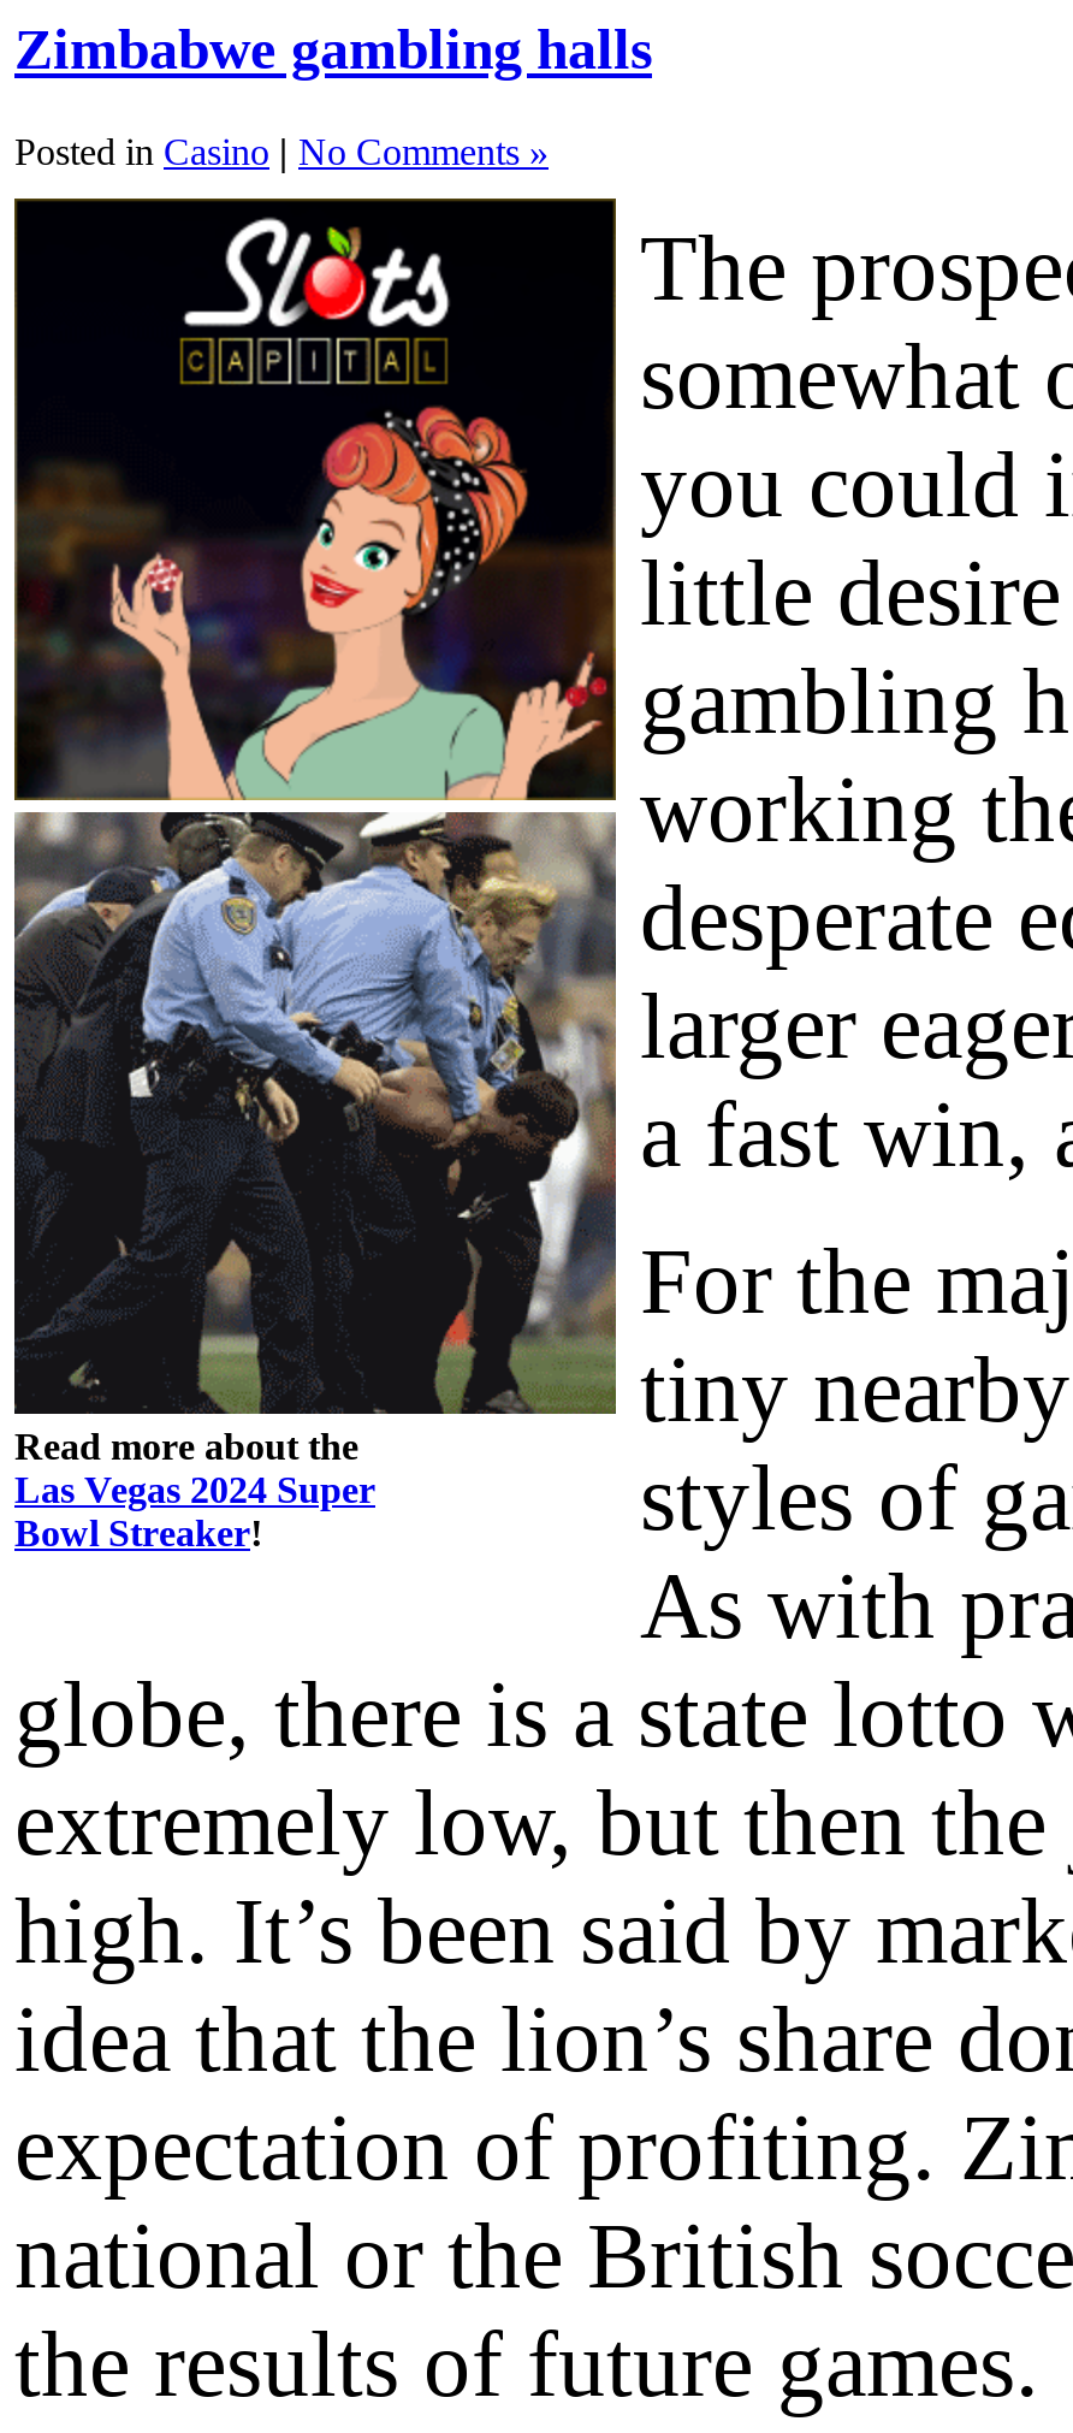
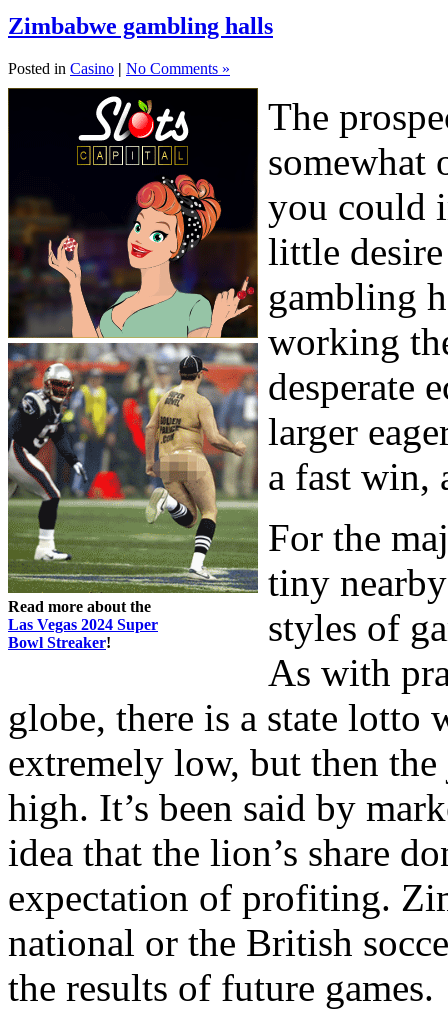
[12,810,616,1414] [image] -> [7,342,258,593] [image]

